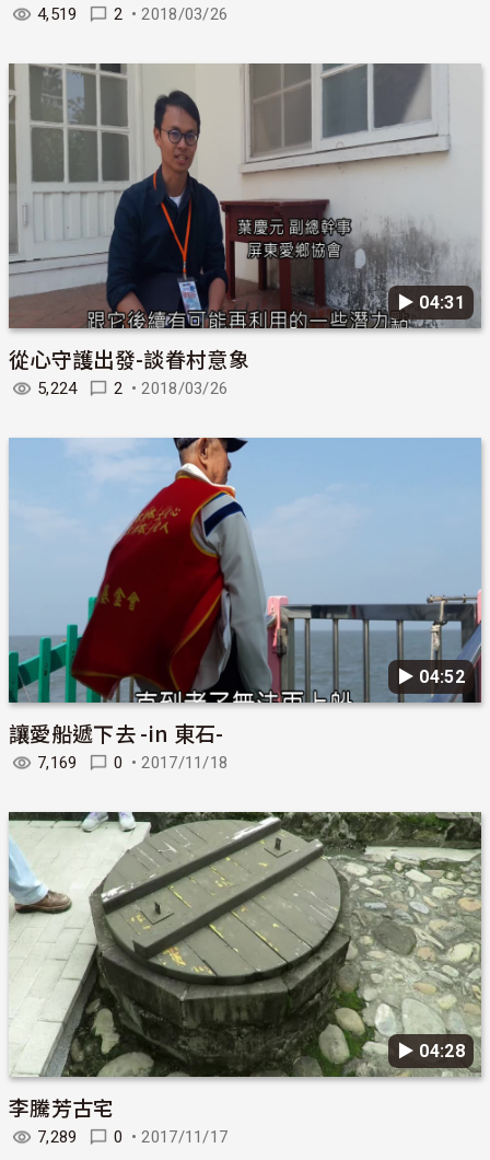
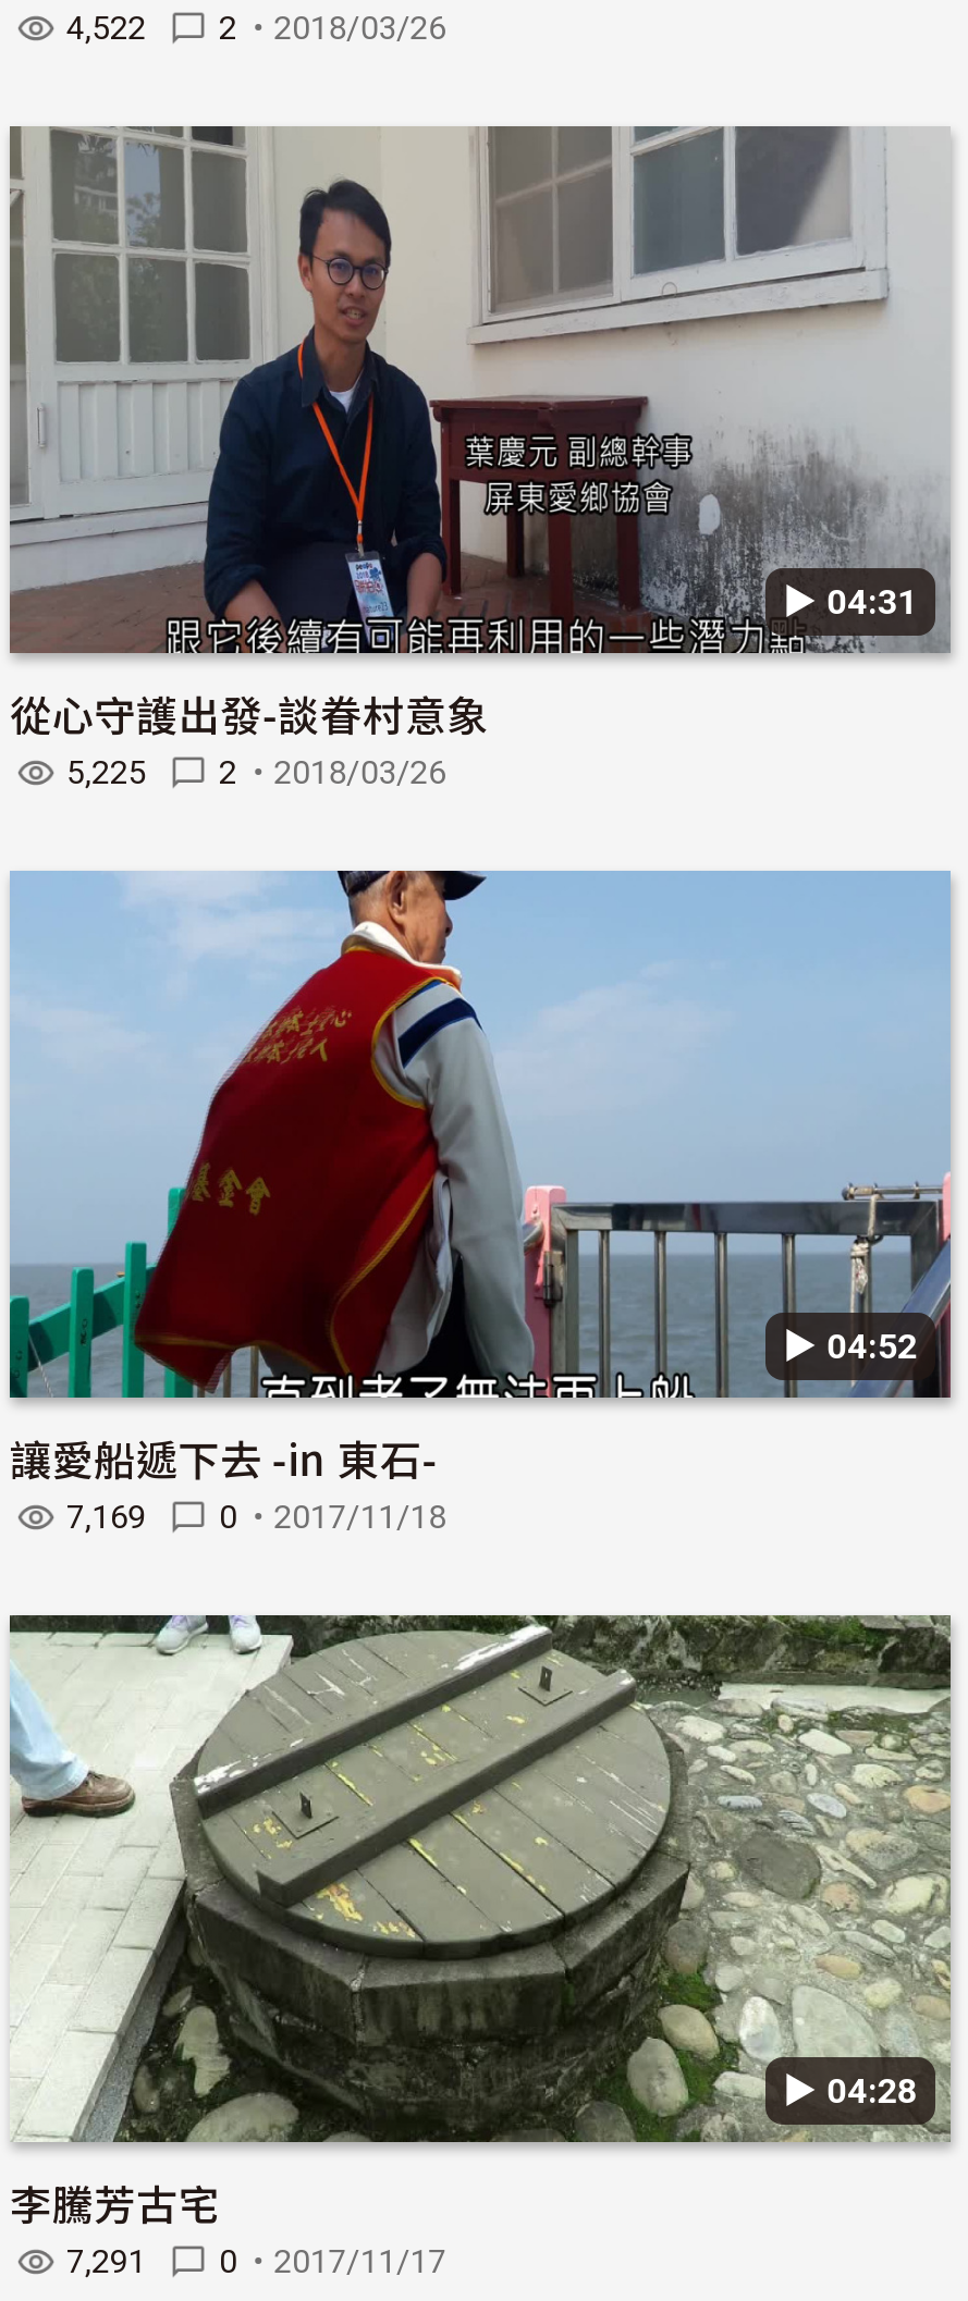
[37,4,228,24] 4,519 2 • 2018/03/26 -> [66,8,446,47] 4,522 2 • 2018/03/26
[37,378,228,398] 5,224 2 • 2018/03/26 -> [66,753,446,792] 5,225 2 • 2018/03/26
[37,1127,228,1147] 7,289 0 • 2017/11/17 -> [66,2242,446,2281] 7,291 0 • 2017/11/17

